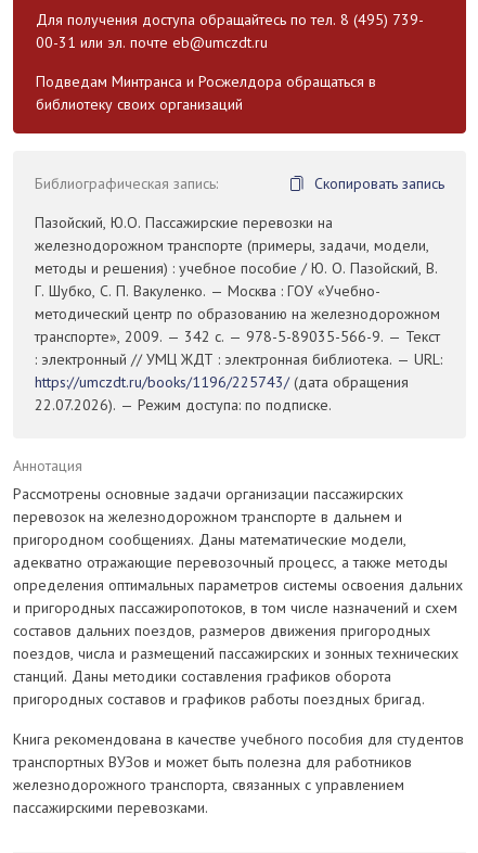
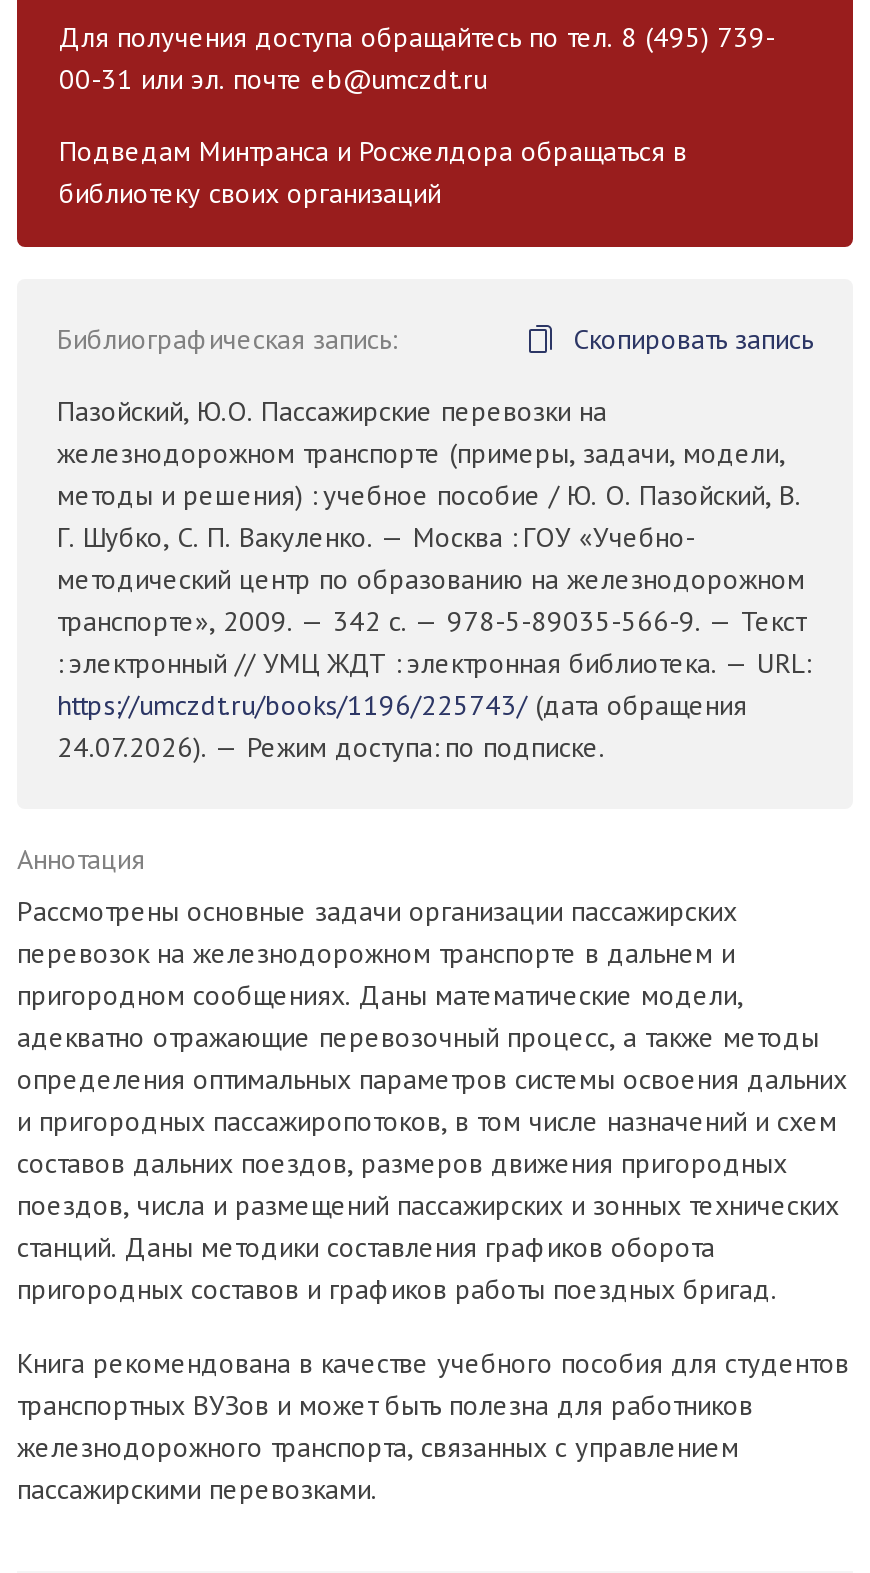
[35,395,332,415] 22.07.2026). — Режим доступа: по подписке. -> [57,729,605,765] 24.07.2026). — Режим доступа: по подписке.

